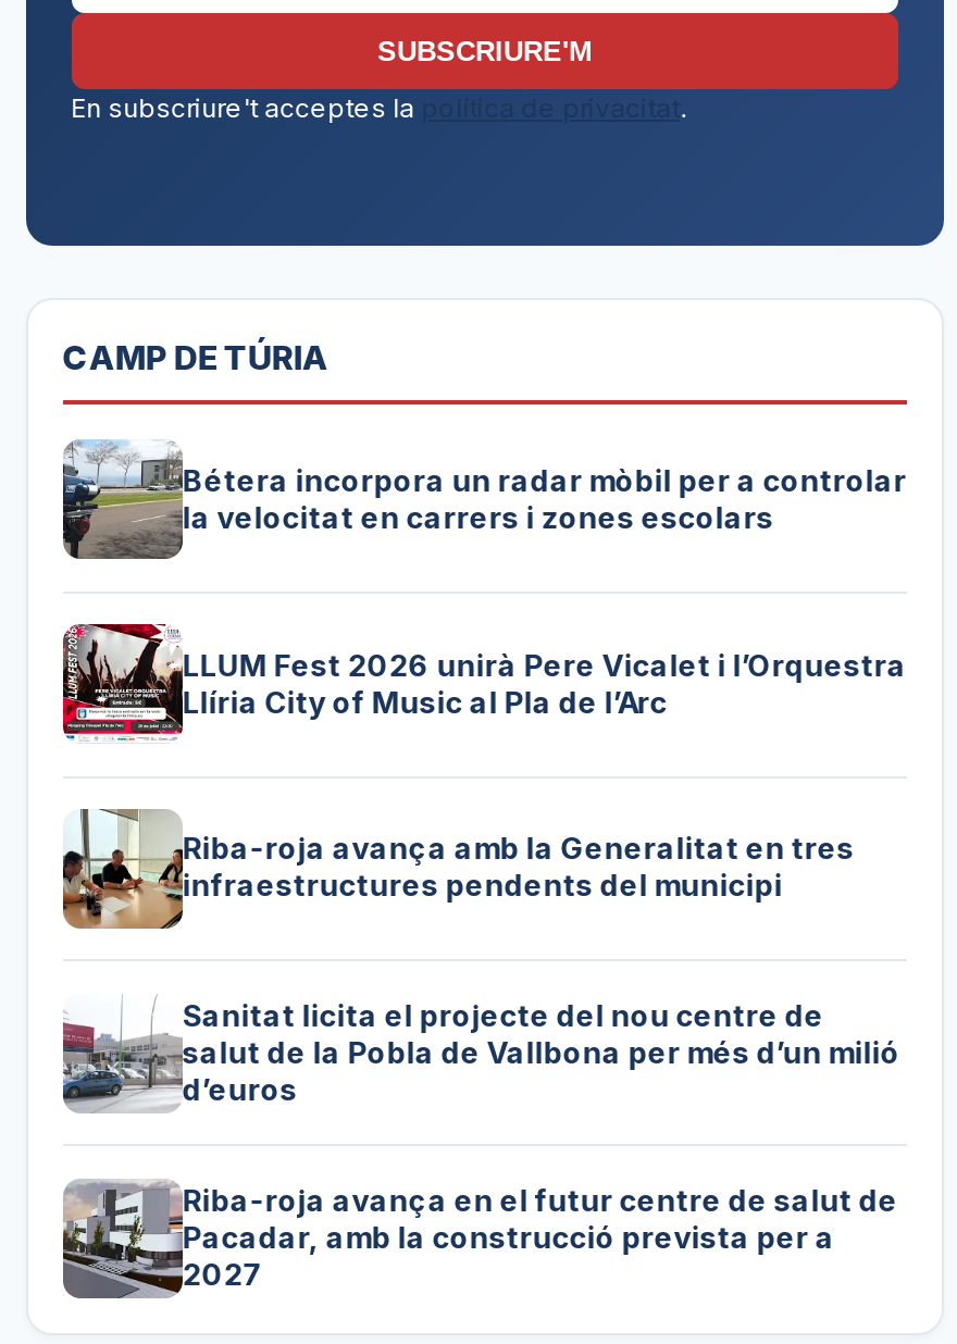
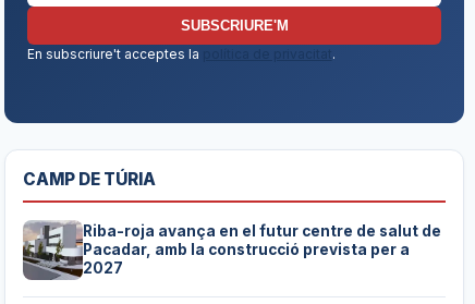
[63,439,907,559] [image] | Bétera incorpora un radar mòbil per a controlar | la velocitat en carrers i zones escolars -> none
[61,622,907,744] [image] | LLUM Fest 2026 unirà Pere Vicalet i l’Orquestra | Llíria City of Music al Pla de l’Arc -> none
[61,807,854,931] [image] | Riba-roja avança amb la Generalitat en tres | infraestructures pendents del municipi -> none
[61,998,900,1111] [image] | Sanitat licita el projecte del nou centre de | salut de la Pobla de Vallbona per més d’un milió | d’euros -> none

